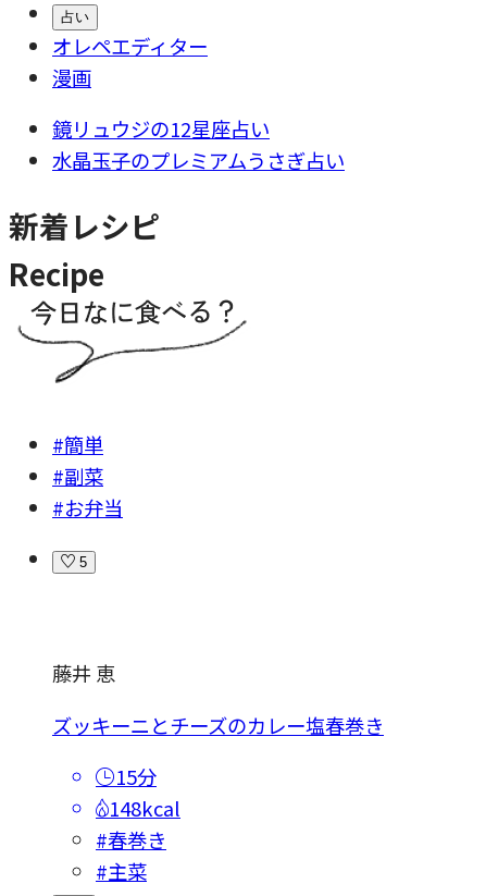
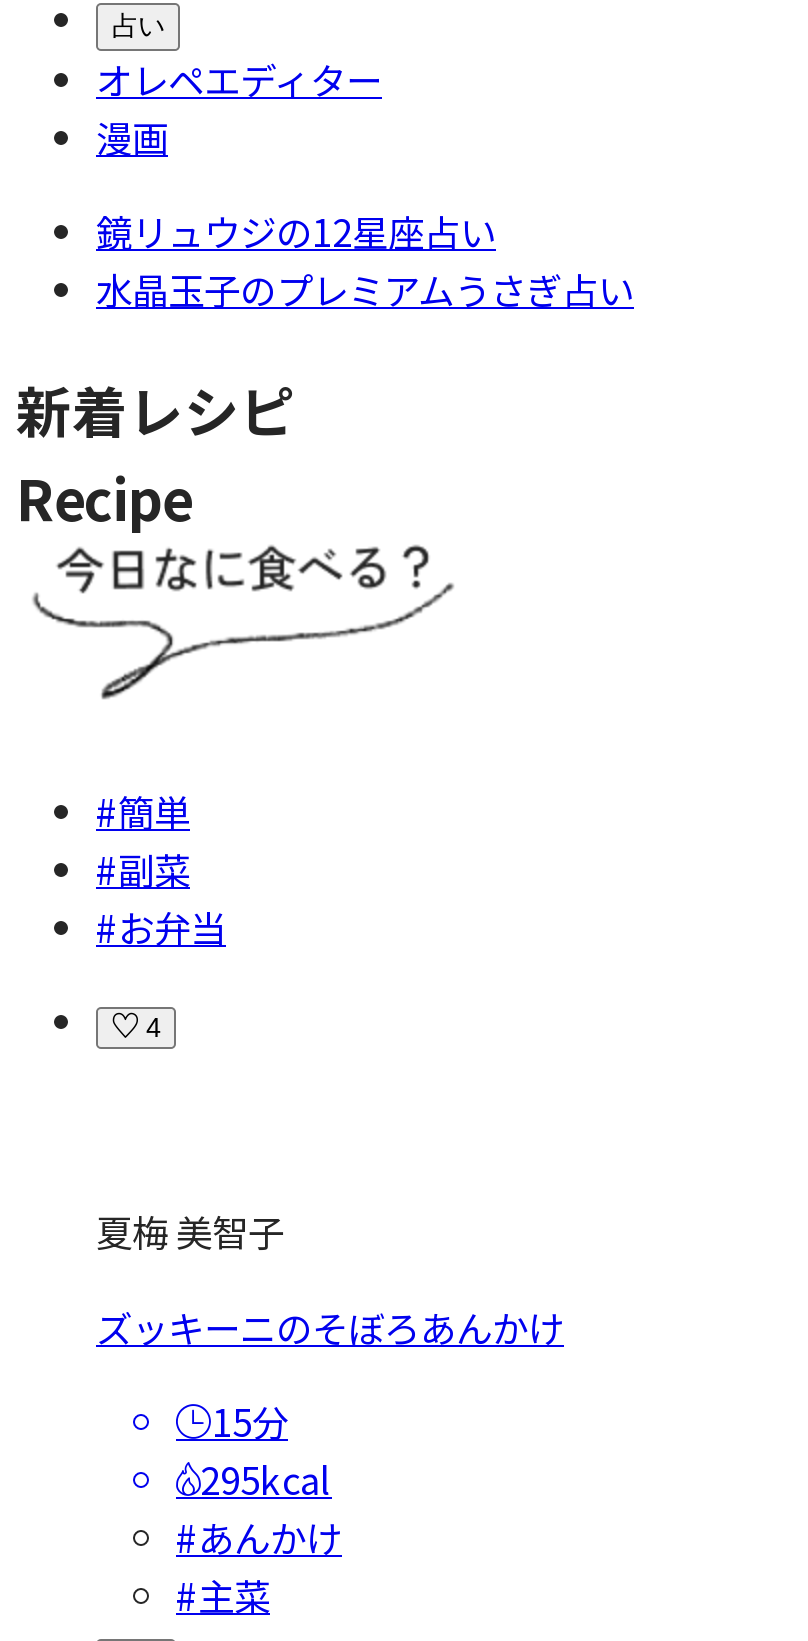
[79,554,87,570] 5 -> [146,1013,160,1043] 4
[52,659,115,687] 藤井 恵 -> [96,1206,284,1258] 夏梅 美智子
[52,711,384,739] ズッキーニとチーズのカレー塩春巻き -> [96,1301,564,1353] ズッキーニのそぼろあんかけ
[96,794,180,854] 148kcal | #春巻き -> [176,1453,342,1563] 295kcal | #あんかけ

